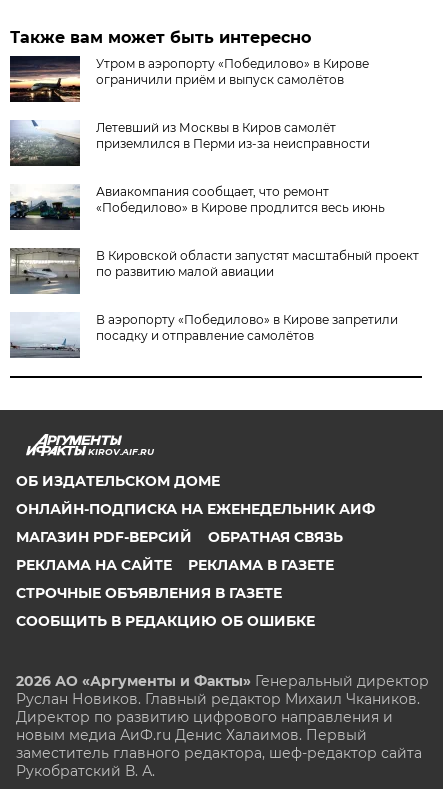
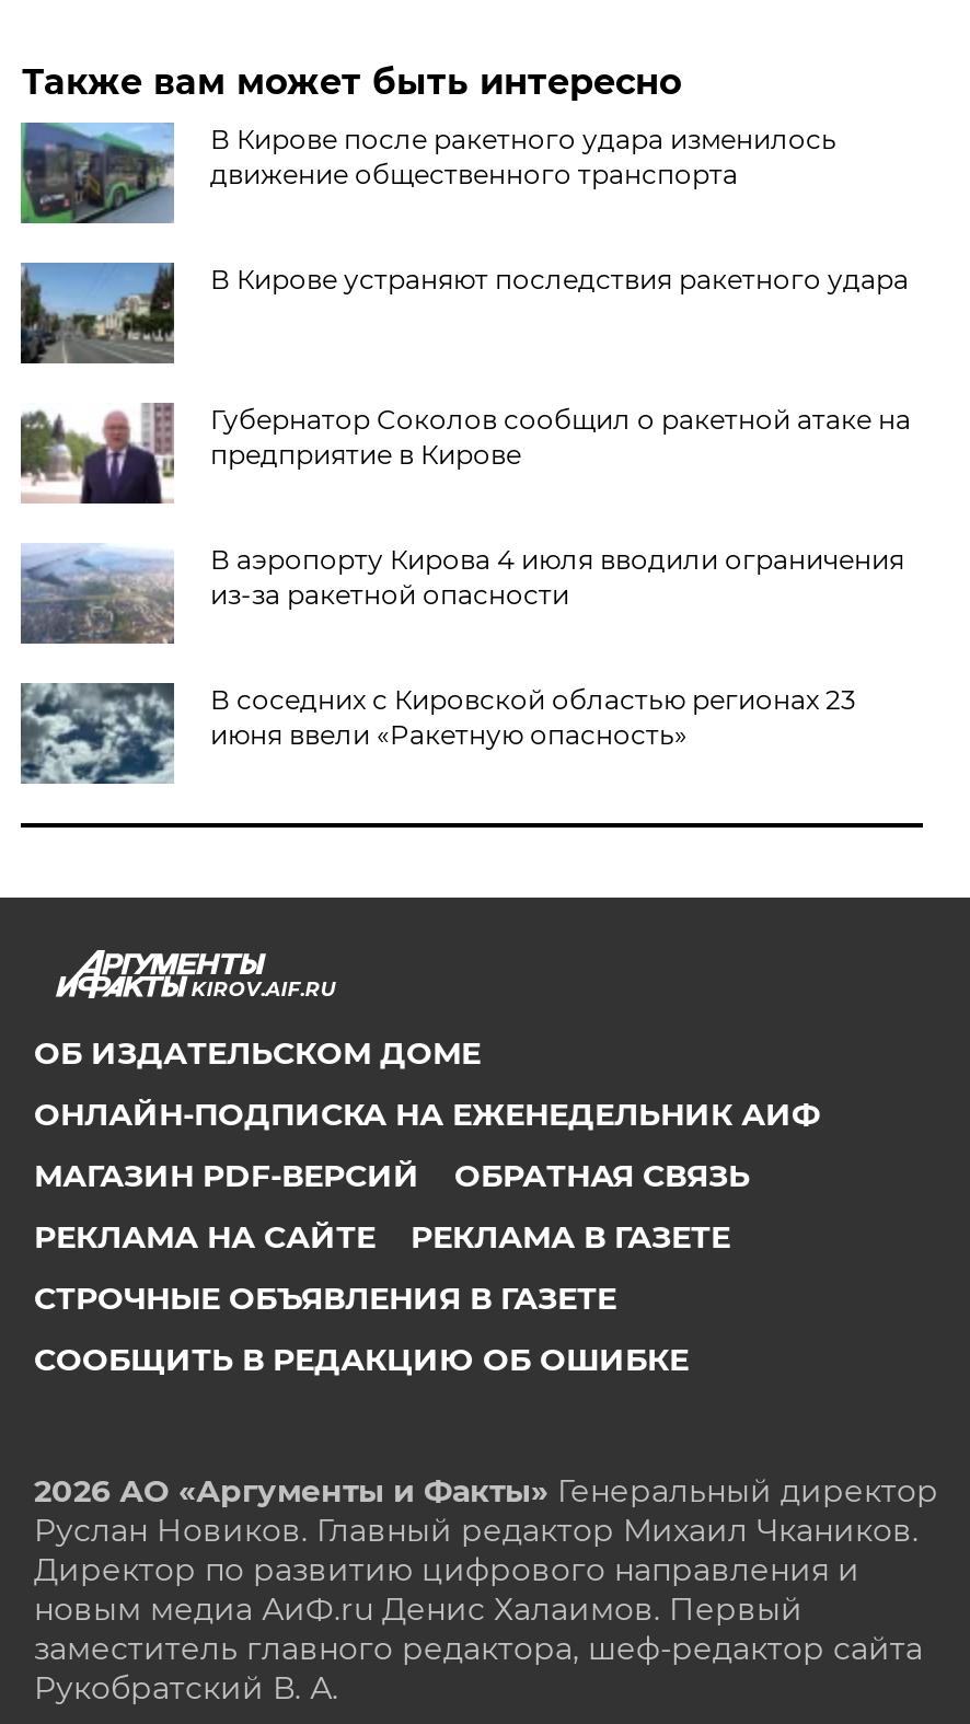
[9,55,369,103] [image] | Утром в аэропорту «Победилово» в Кирове | ограничили приём и выпуск самолётов -> [19,120,836,225] [image] | В Кирове после ракетного удара изменилось | движение общественного транспорта
[9,120,370,167] [image] | Летевший из Москвы в Киров самолёт | приземлился в Перми из-за неисправности -> [21,261,908,366] [image] | В Кирове устраняют последствия ракетного удара
[9,184,385,231] [image] | Авиакомпания сообщает, что ремонт | «Победилово» в Кирове продлится весь июнь -> [19,403,911,504] [image] | Губернатор Соколов сообщил о ракетной атаке на | предприятие в Кирове
[9,247,419,294] [image] | В Кировской области запустят масштабный проект | по развитию малой авиации -> [21,543,904,644] [image] | В аэропорту Кирова 4 июля вводили ограничения | из-за ракетной опасности
[10,312,398,358] [image] | В аэропорту «Победилово» в Кирове запретили | посадку и отправление самолётов -> [19,681,856,784] [image] | В соседних с Кировской областью регионах 23 | июня ввели «Ракетную опасность»

